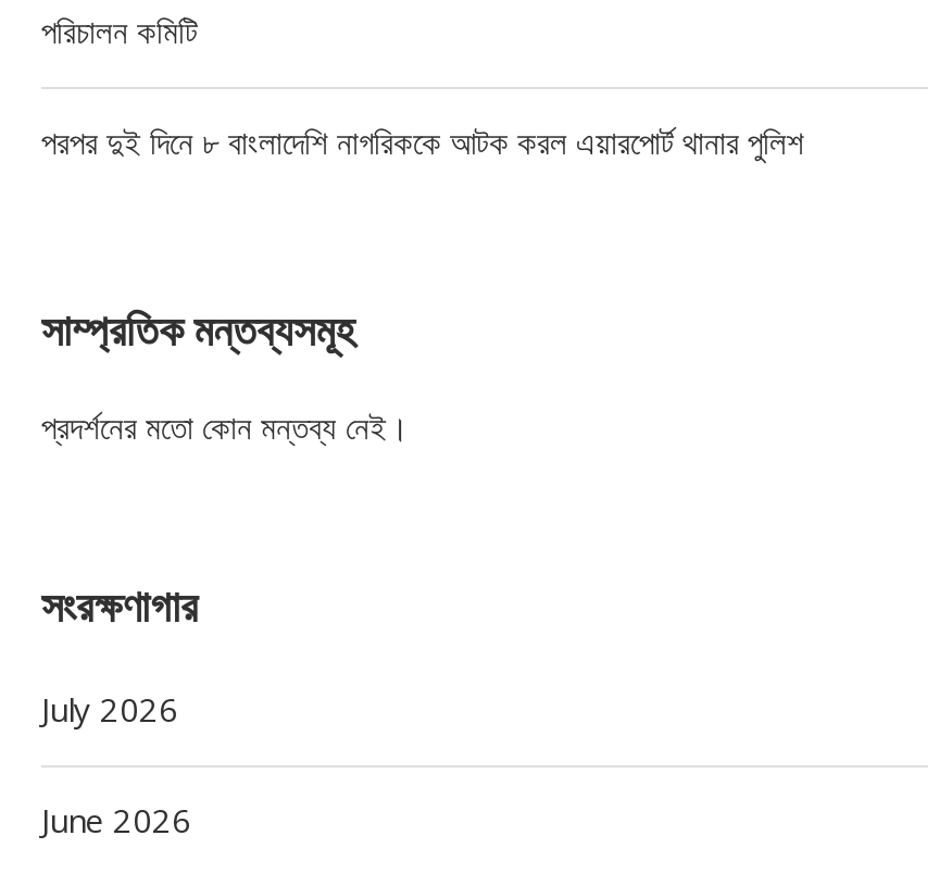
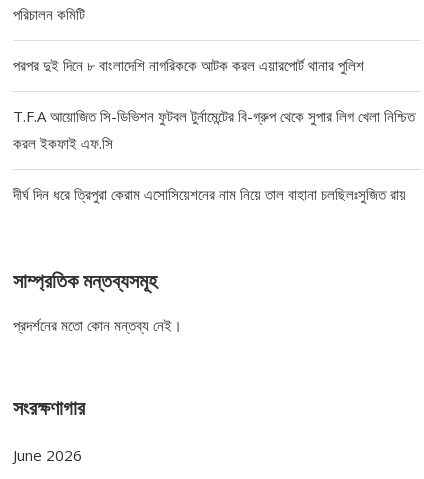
none -> [13,106,415,204] T.F.A আয়োজিত সি-ডিভিশন ফুটবল টুর্নামেন্টের বি-গ্রুপ থেকে সুপার লিগ খেলা নিশ্চিত | করল ইকফাই এফ.সি | দীর্ঘ দিন ধরে ত্রিপুরা কেরাম এসোসিয়েশনের নাম নিয়ে তাল বাহানা চলছিলঃসুজিত রায়
moved [41,304,409,633] -> [13,269,182,420]: সাম্প্রতিক মন্তব্যসমূহ | প্রদর্শনের মতো কোন মন্তব্য নেই। | সংরক্ষণাগার
[41,687,178,731] July 2026 -> none

